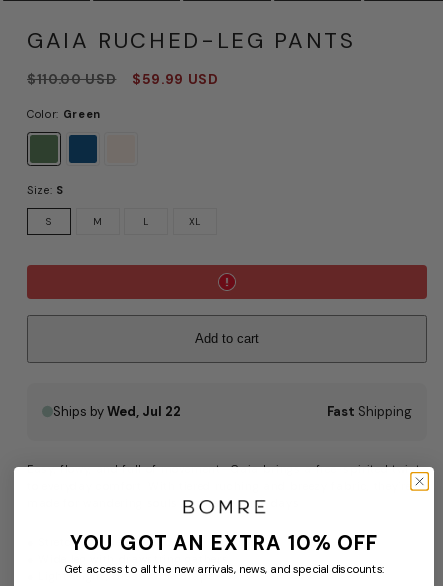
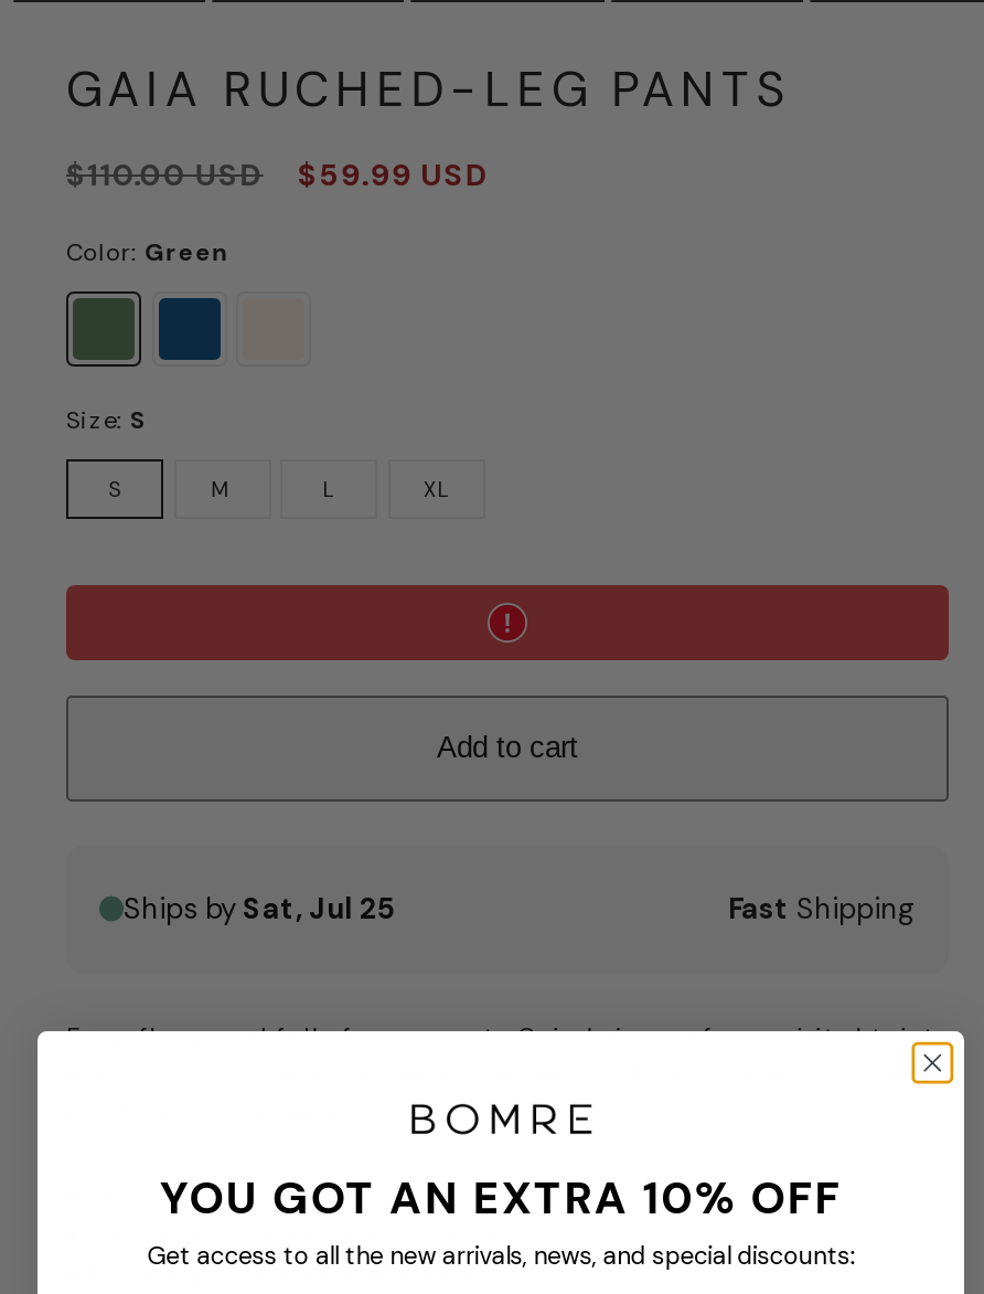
[53,402,181,419] Ships by Wed, Jul 22 -> [124,889,395,926] Ships by Sat, Jul 25

